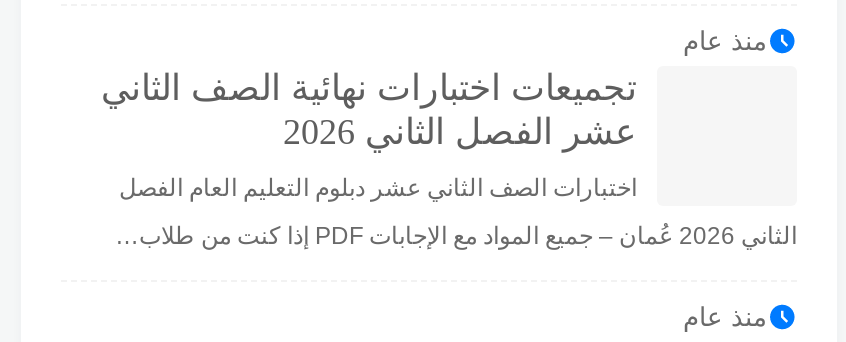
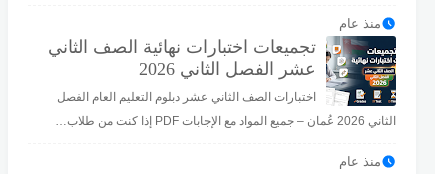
none -> [325,35,397,107] [image]

